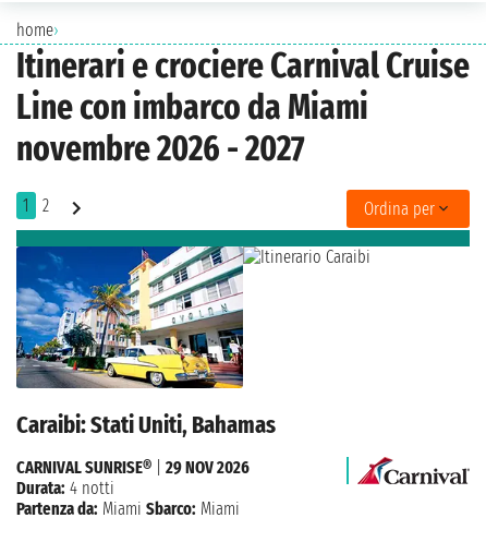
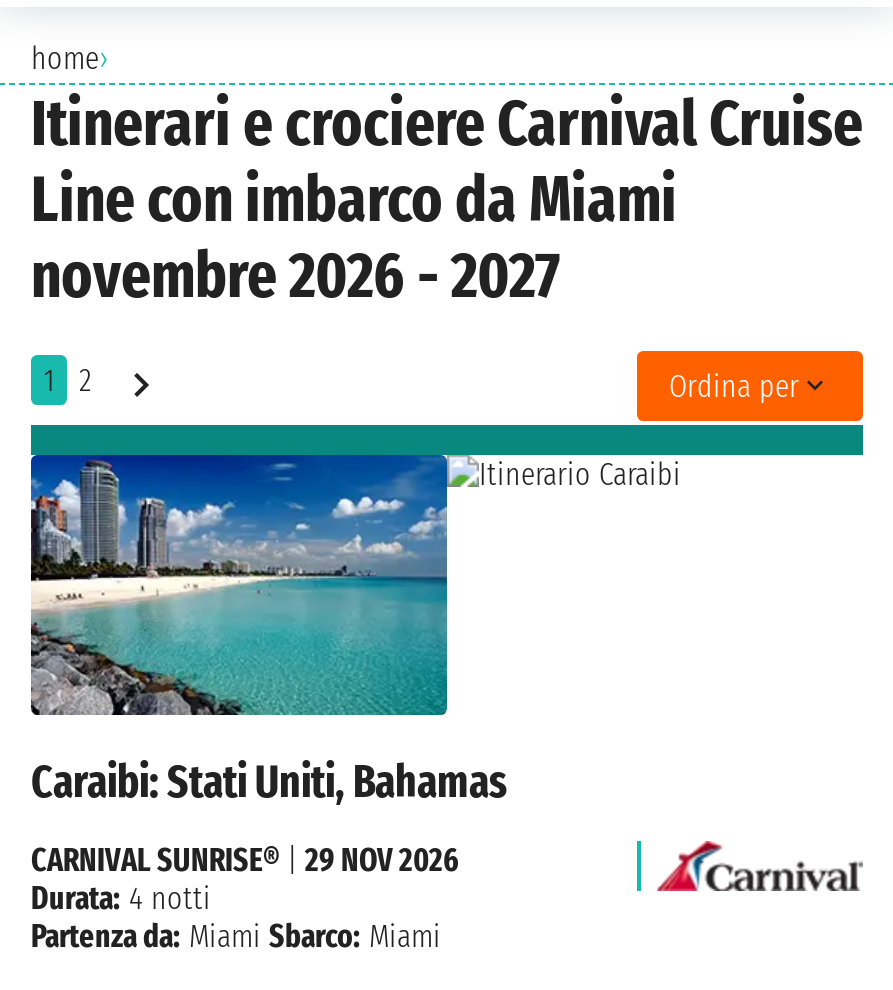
[15,245,244,389] [image] -> [29,455,449,717] [image]

